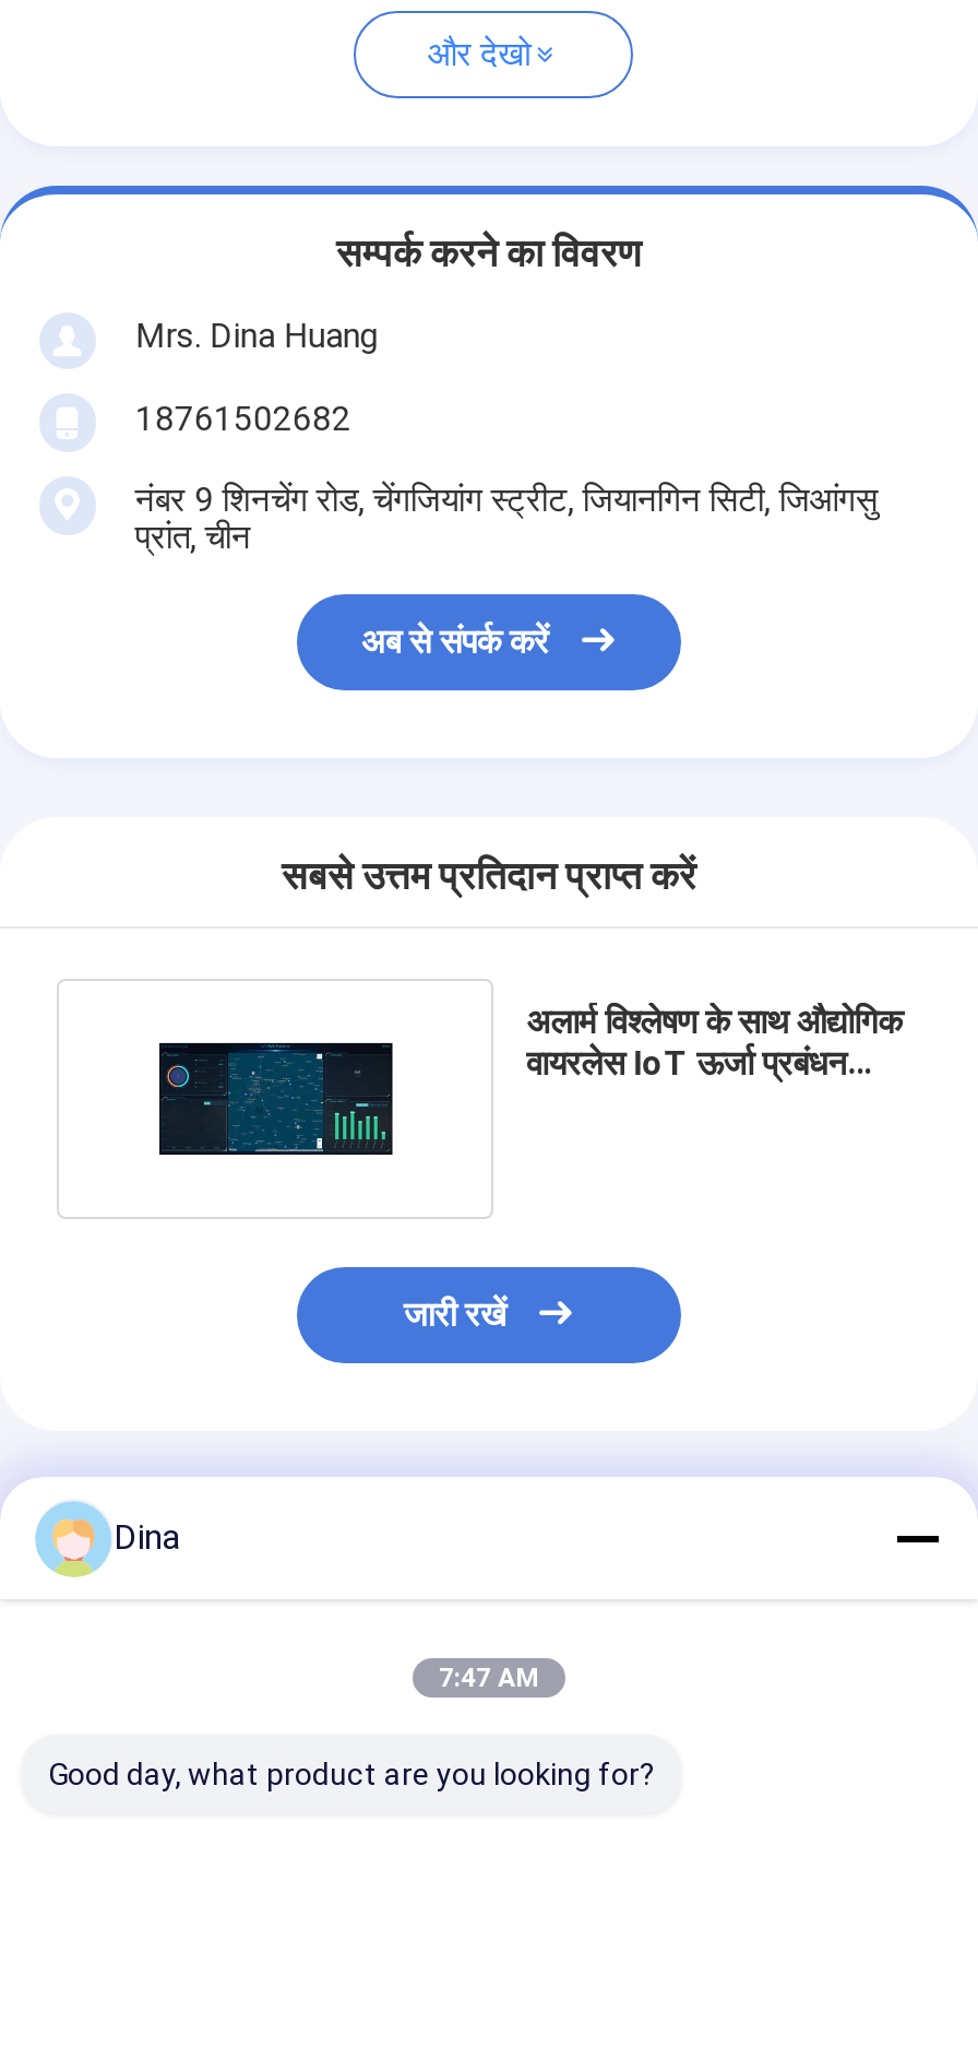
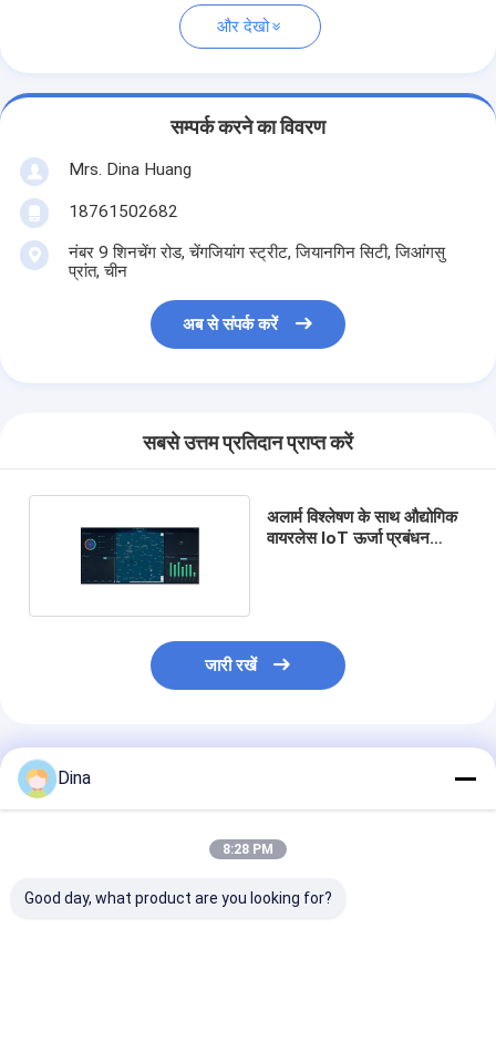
[439,1663,539,1693] 7:47 AM -> [223,842,273,857] 8:28 PM

